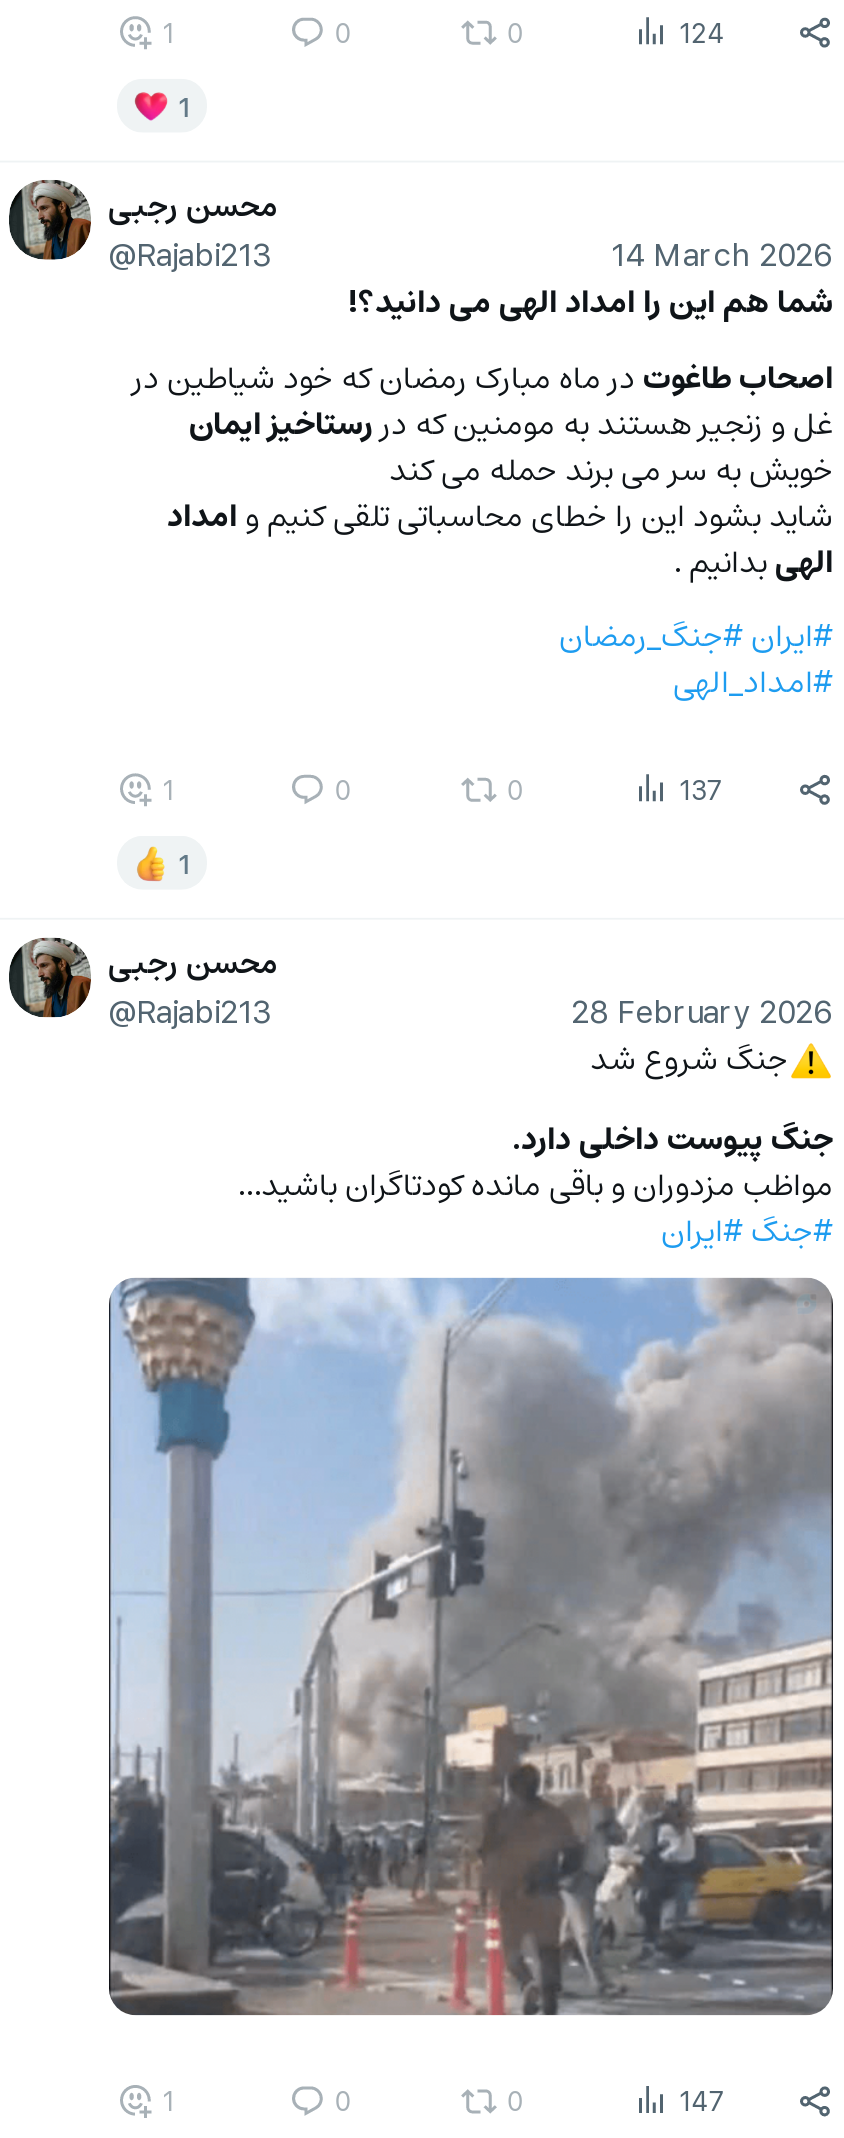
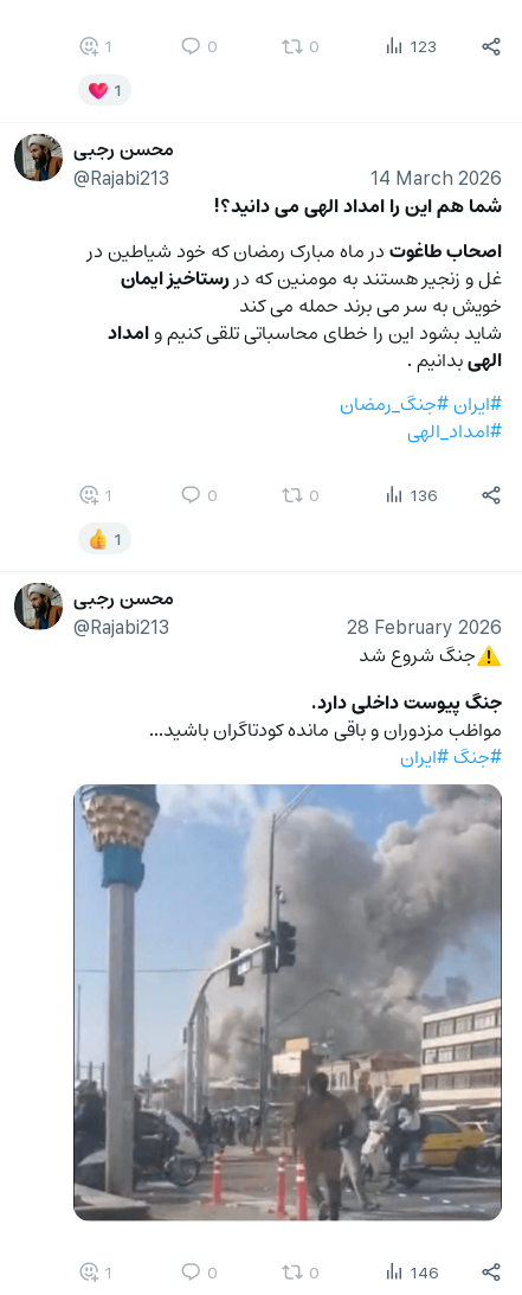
[679,12,725,50] 124 -> [411,34,437,57] 123
[679,769,723,807] 137 -> [411,483,438,506] 136
[679,2082,725,2120] 147 -> [411,1261,439,1283] 146

